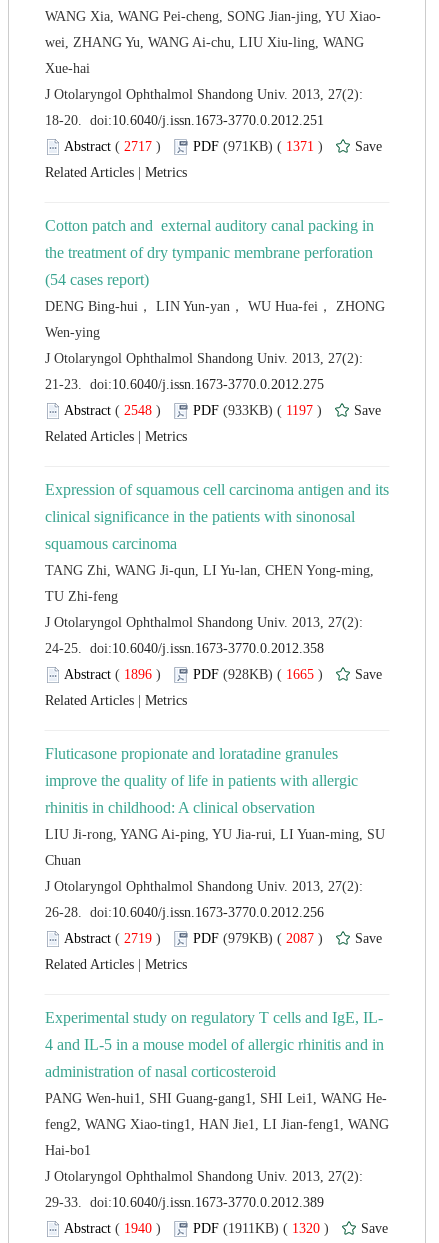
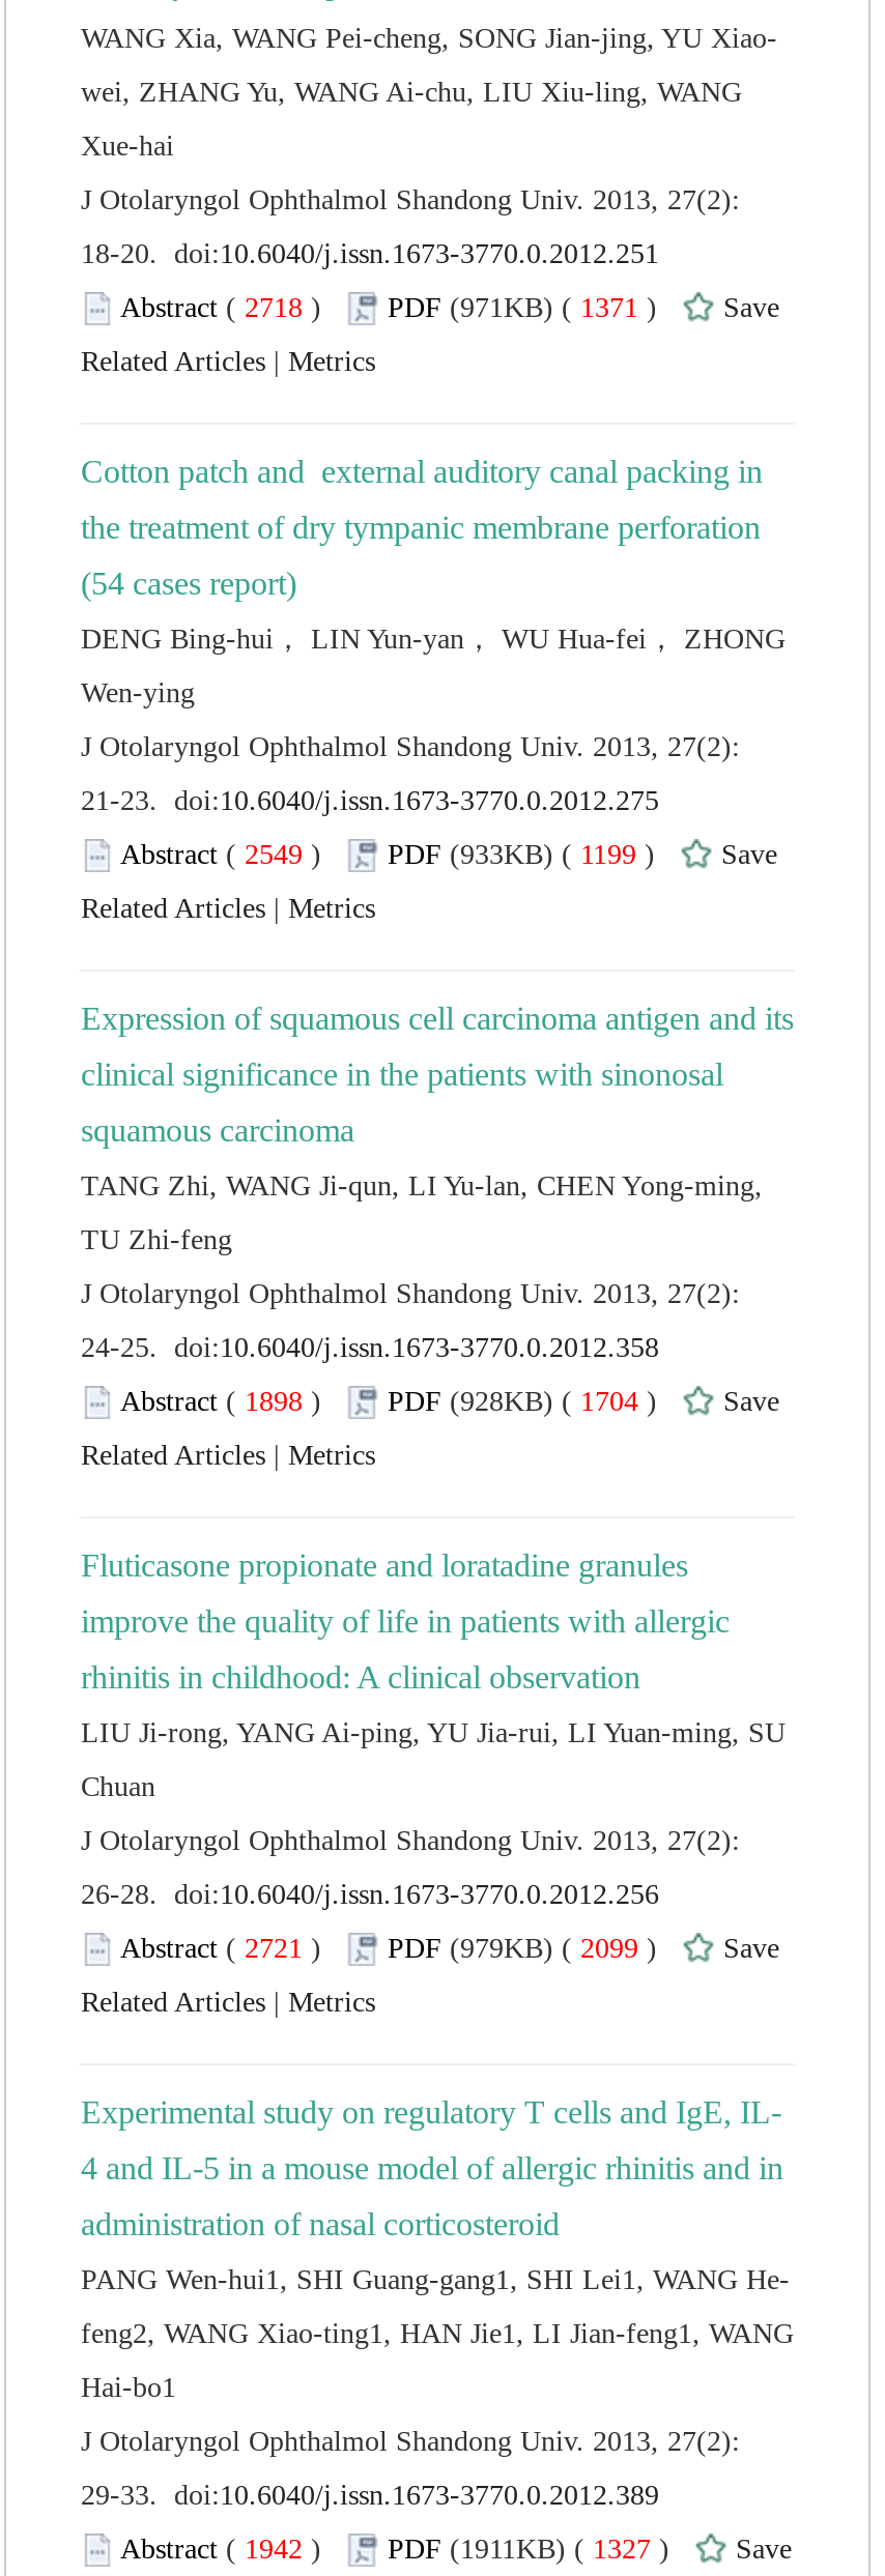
[282,403,334,418] 1197) -> [572,838,680,869] 1199)
[282,667,335,682] 1665) -> [572,1385,682,1416] 1704)
[282,931,335,946] 2087) -> [572,1932,682,1963] 2099)
[288,1221,341,1236] 1320) -> [584,2533,694,2564] 1327)

